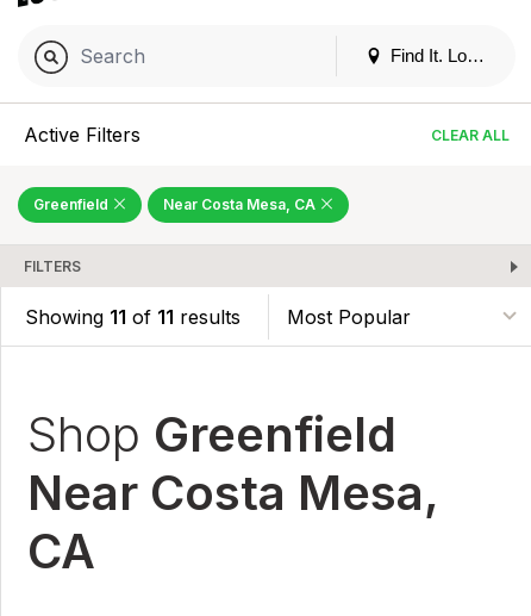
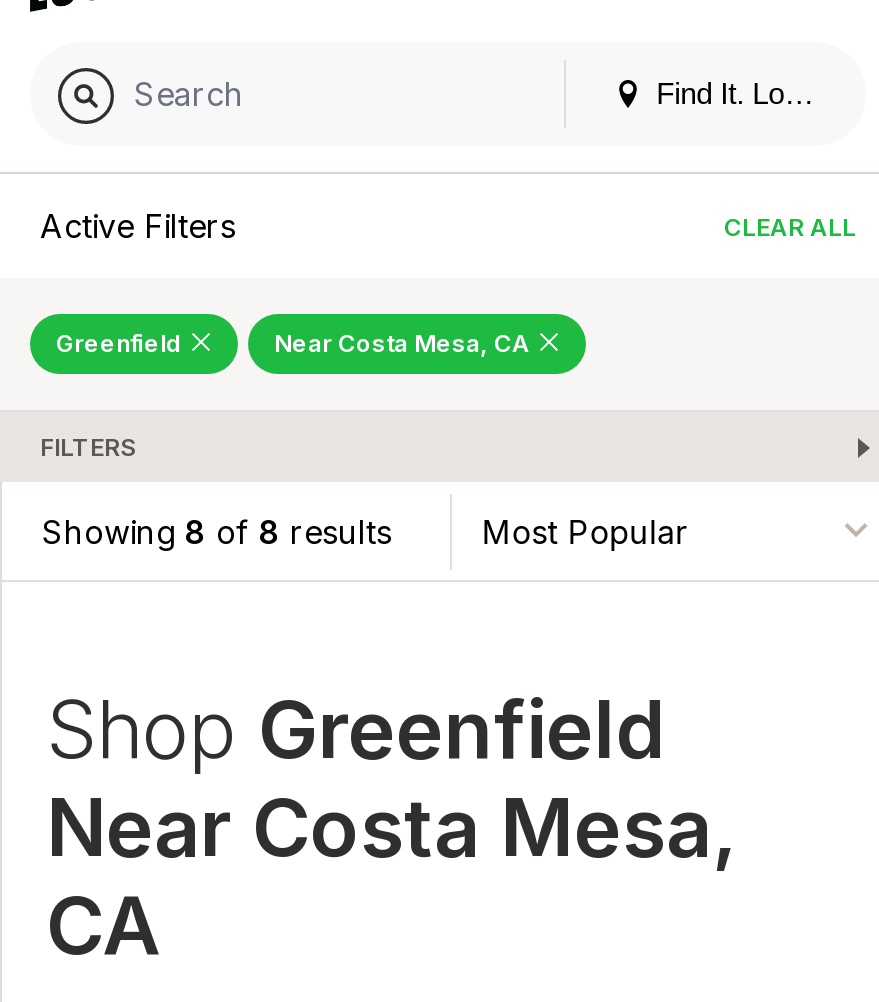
[25,304,240,328] Showing 11 of 11 results -> [42,511,392,551] Showing 8 of 8 results

